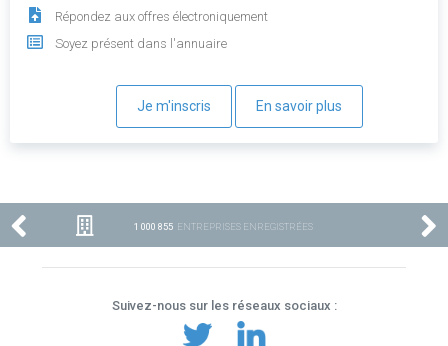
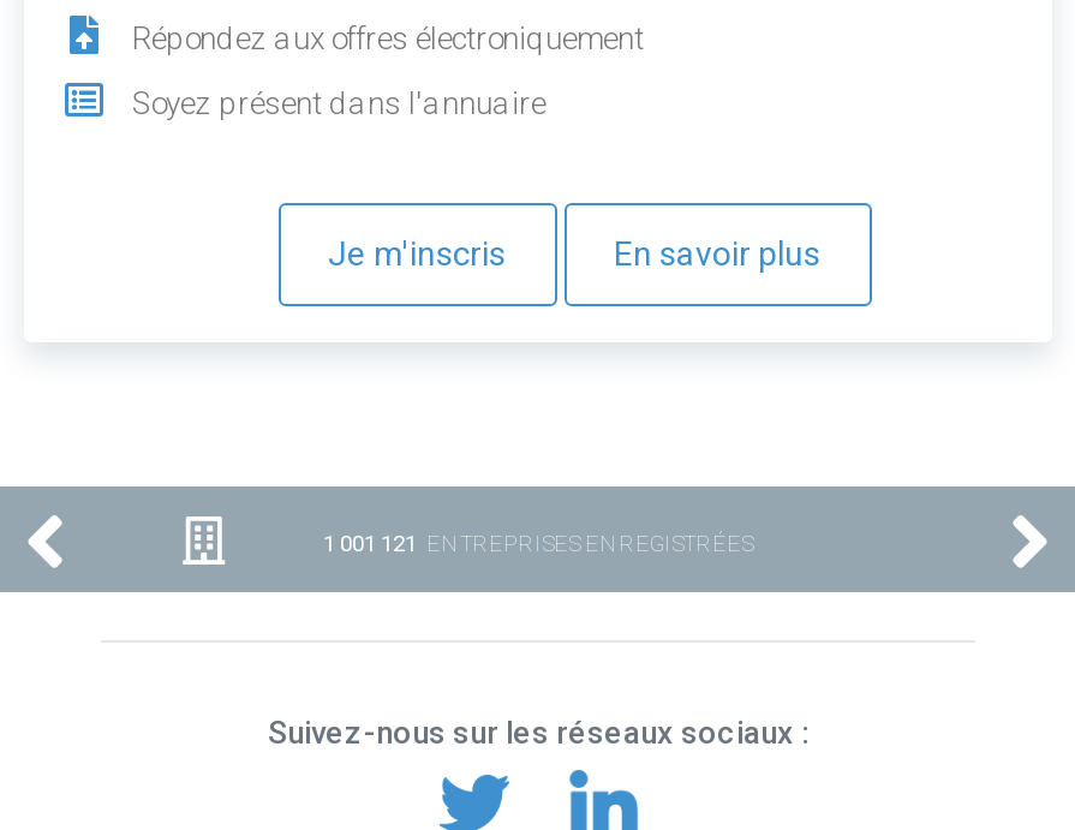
[134,221,313,232] 1 000 855 ENTREPRISES ENREGISTRÉES -> [323,529,753,555] 1 001 121 ENTREPRISES ENREGISTRÉES

